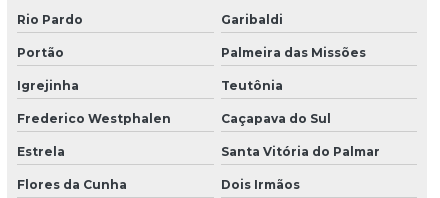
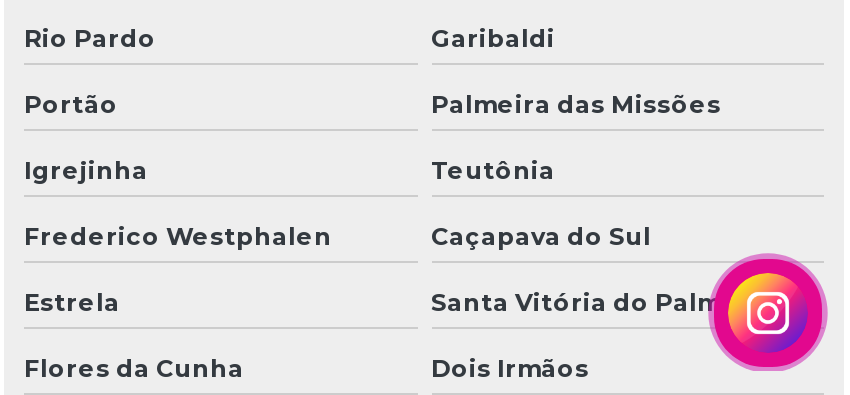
none -> [708,251,830,373] [image]

